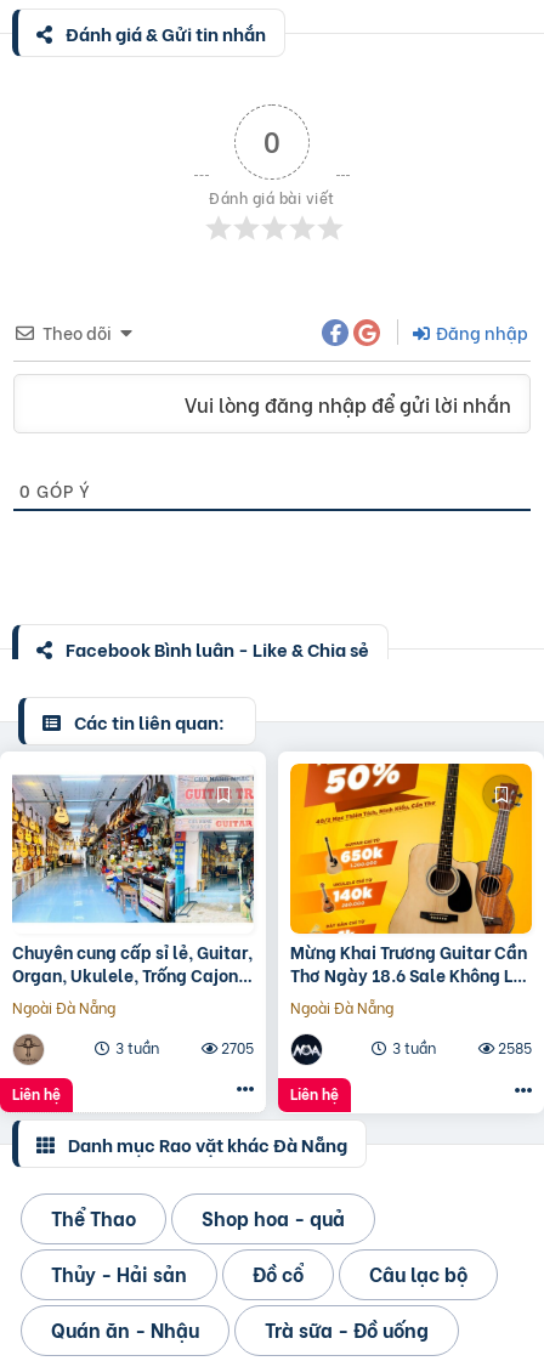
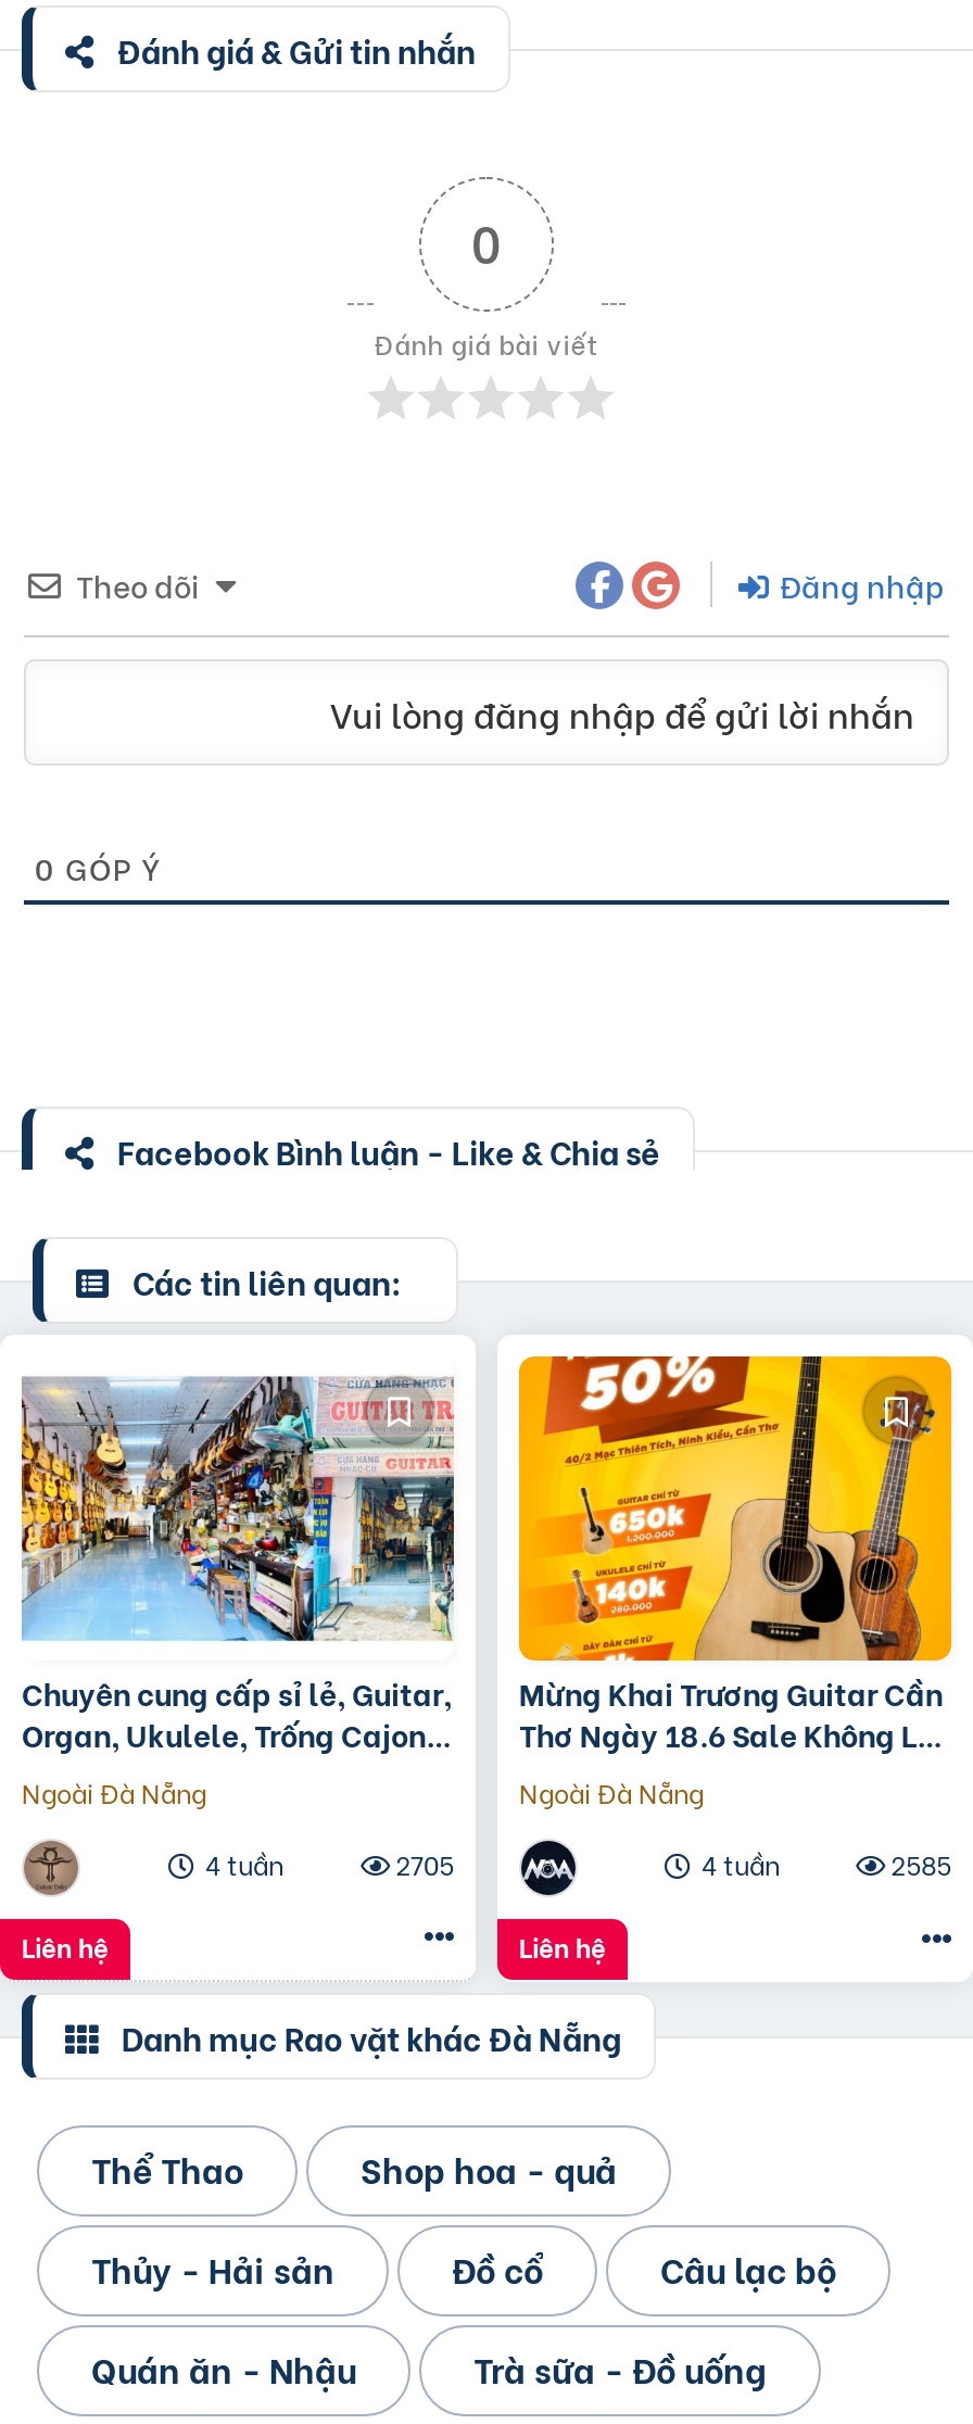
[115,1037,158,1058] 3 tuần -> [205,1846,283,1883] 4 tuần
[392,1037,436,1058] 3 tuần -> [702,1846,780,1883] 4 tuần

